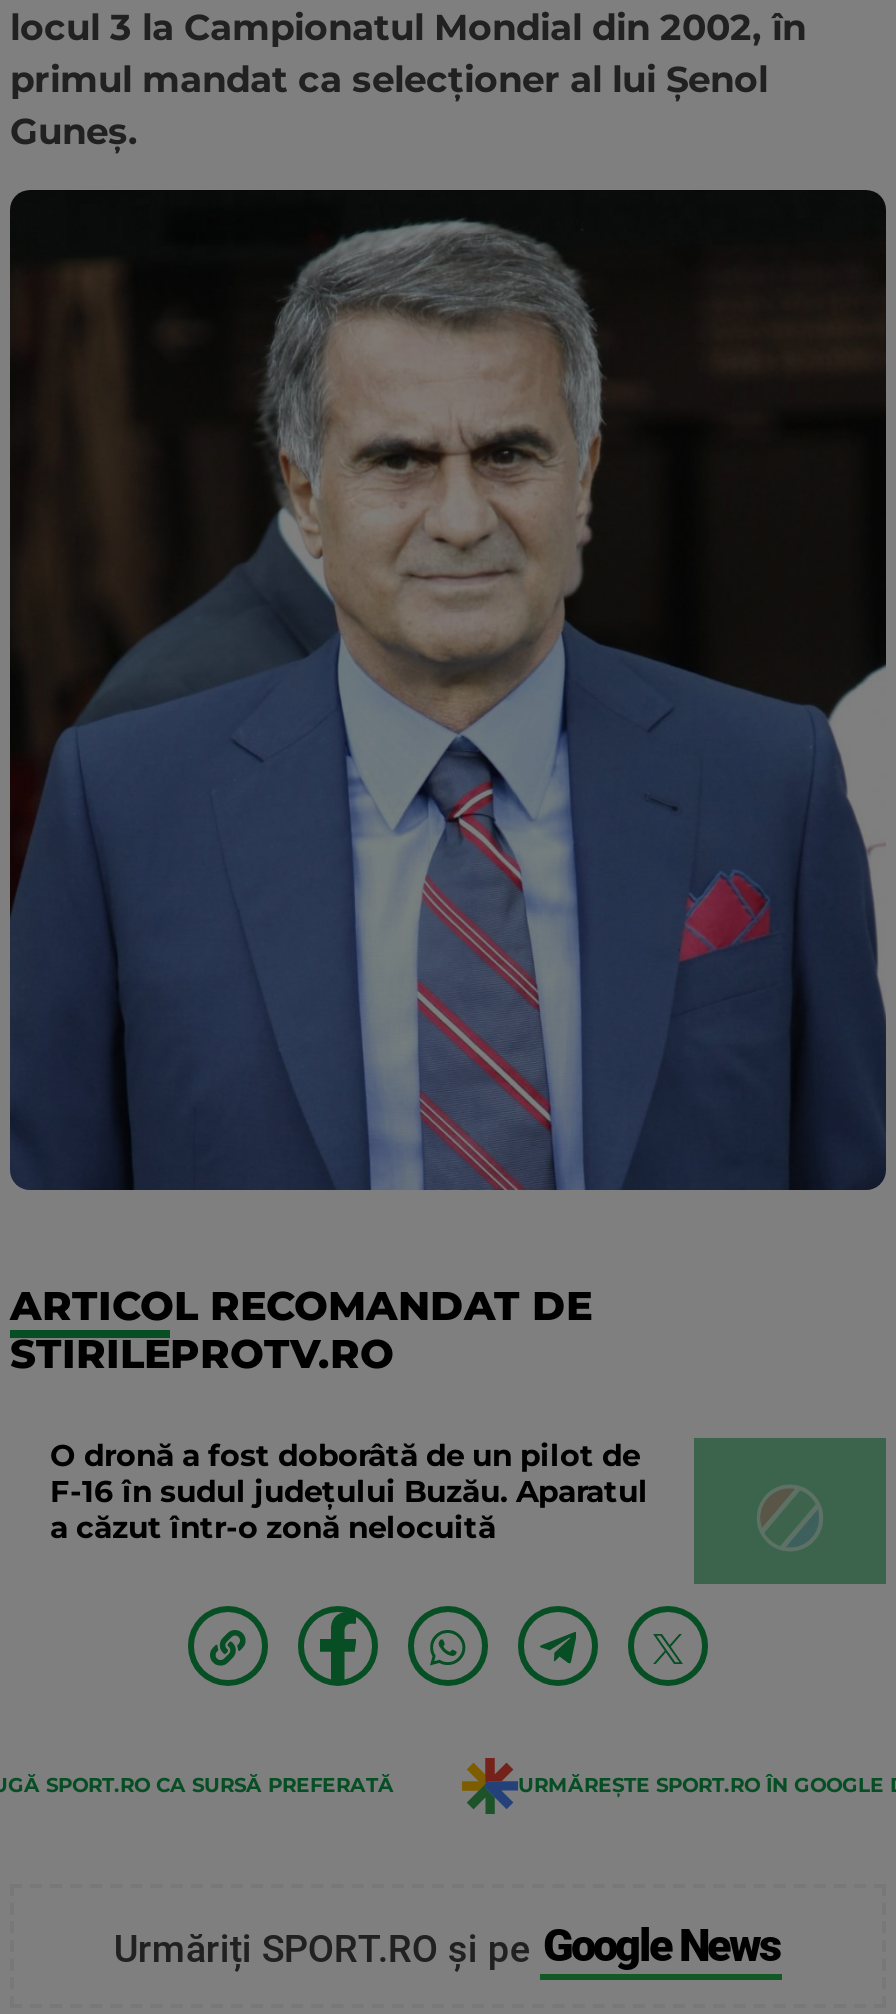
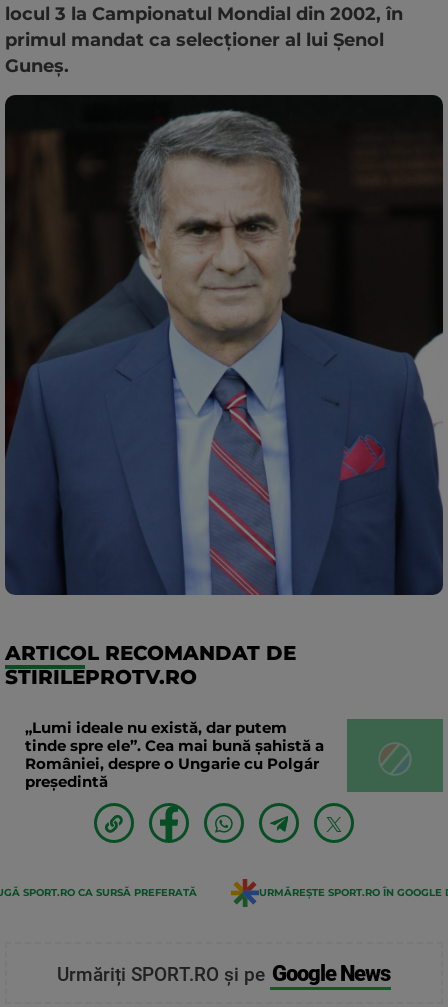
[50,1436,648,1546] O dronă a fost doborâtă de un pilot de | F-16 în sudul județului Buzău. Aparatul | a căzut într-o zonă nelocuită -> [25,718,324,791] „Lumi ideale nu există, dar putem | tinde spre ele”. Cea mai bună șahistă a | României, despre o Ungarie cu Polgár | președintă

